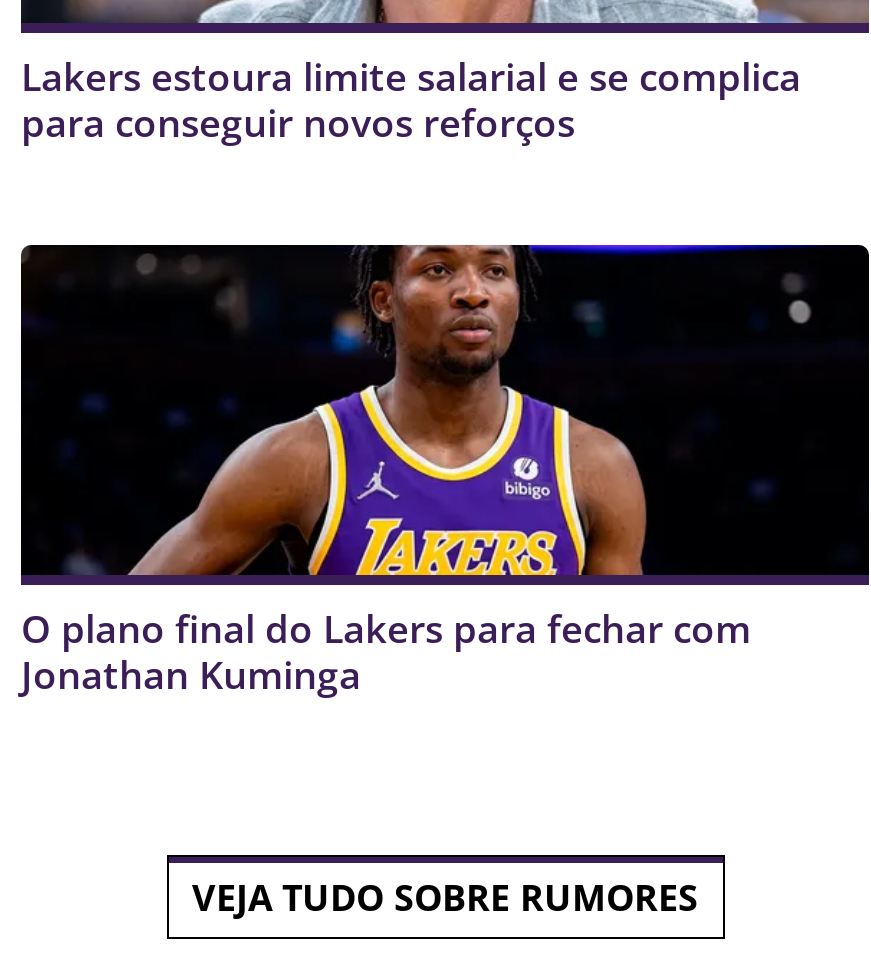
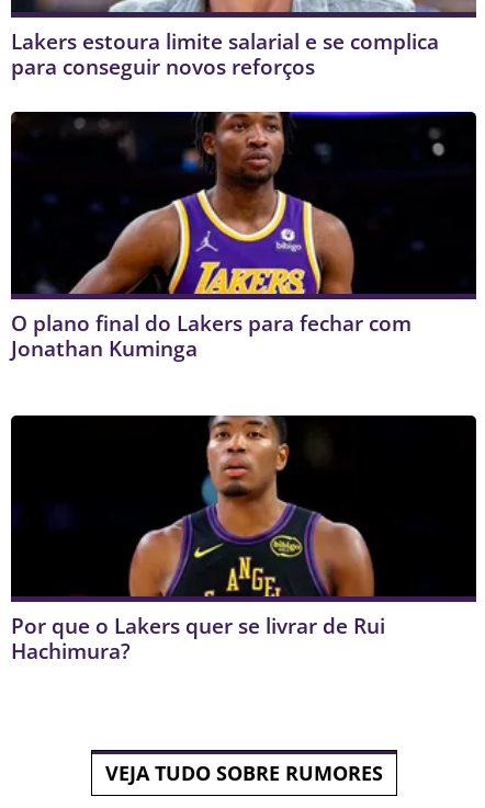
moved [21,242,751,702] -> [11,111,411,363]: [image] | O plano final do Lakers para fechar com | Jonathan Kuminga
none -> [11,414,471,666] [image] | Por que o Lakers quer se livrar de Rui | Hachimura?

